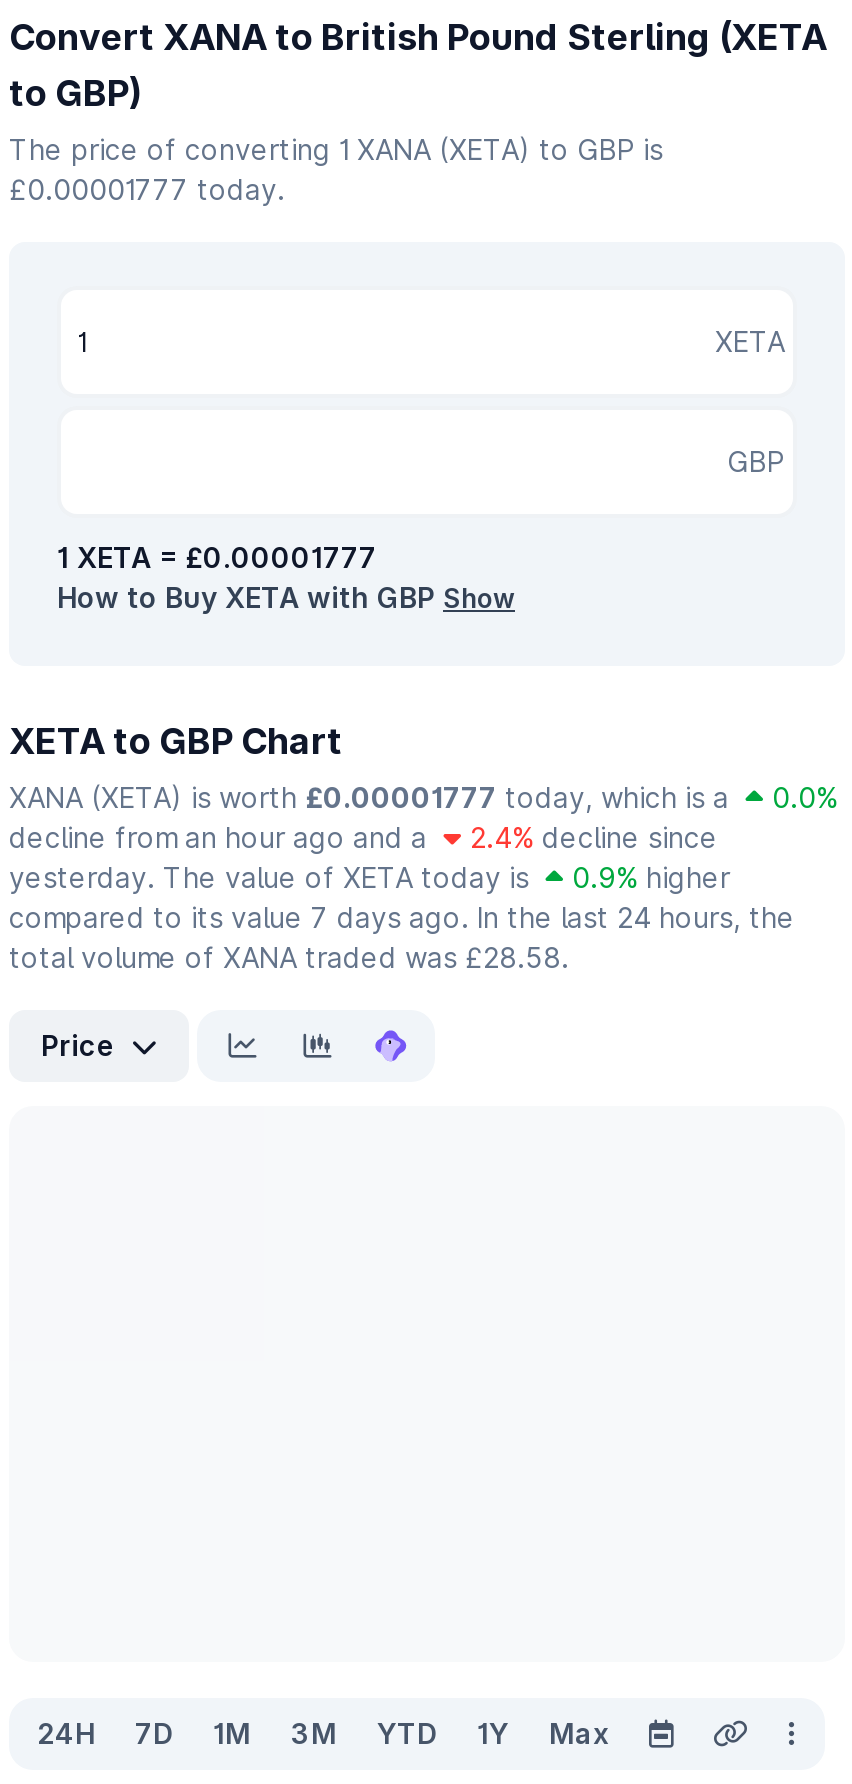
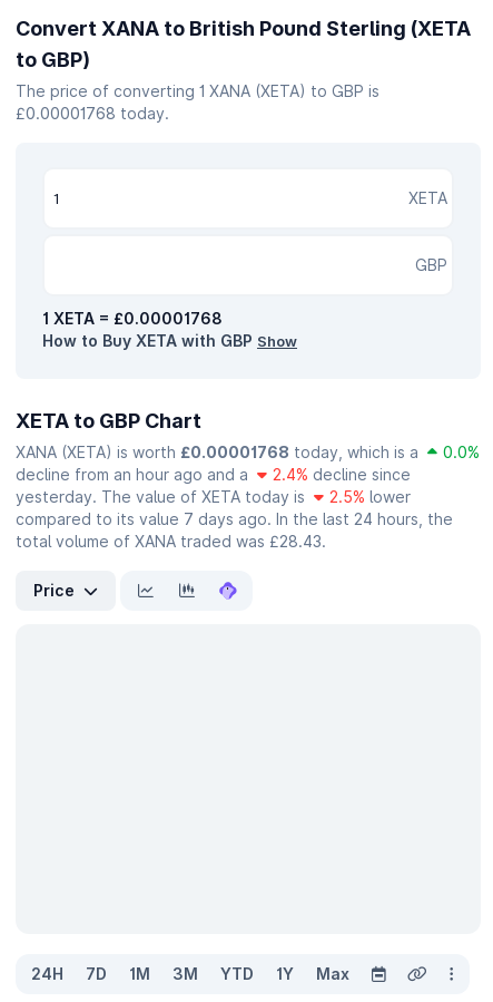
[9,172,285,206] £0.00001777 today. -> [16,104,169,123] £0.00001768 today.
[57,540,377,574] 1 XETA = £0.00001777 -> [42,309,223,328] 1 XETA = £0.00001768
[9,780,737,814] XANA (XETA) is worth £0.00001777 today, which is a -> [16,442,423,461] XANA (XETA) is worth £0.00001768 today, which is a
[9,860,730,894] yesterday. The value of XETA today is 0.9% higher -> [16,487,410,506] yesterday. The value of XETA today is 2.5% lower
[9,940,569,974] total volume of XANA traded was £28.58. -> [16,532,326,551] total volume of XANA traded was £28.43.

